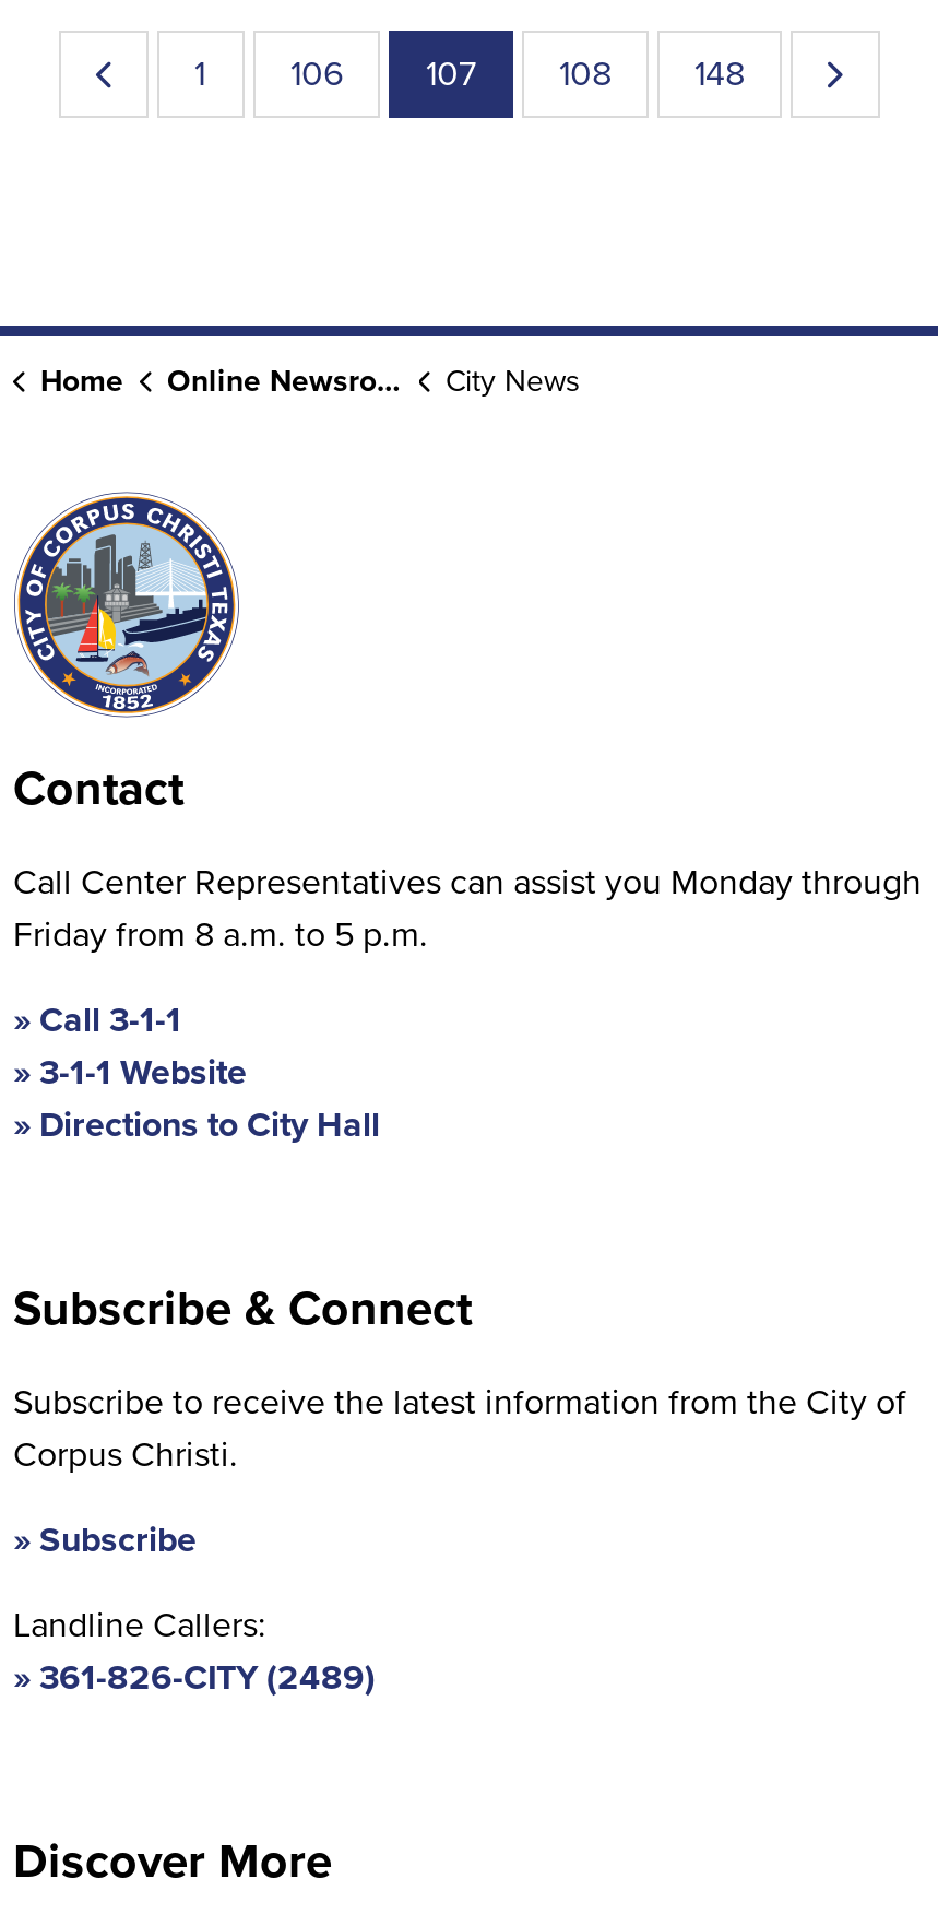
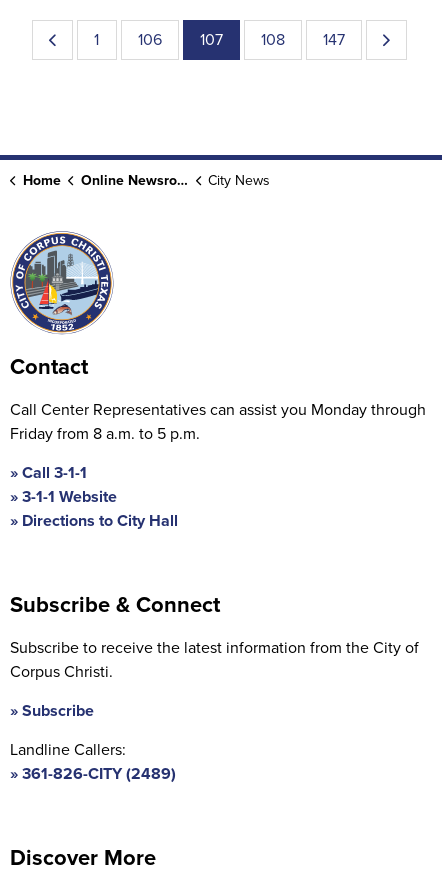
[194,47,745,97] 1 106 107 108 148 -> [93,27,344,50] 1 106 107 108 147

